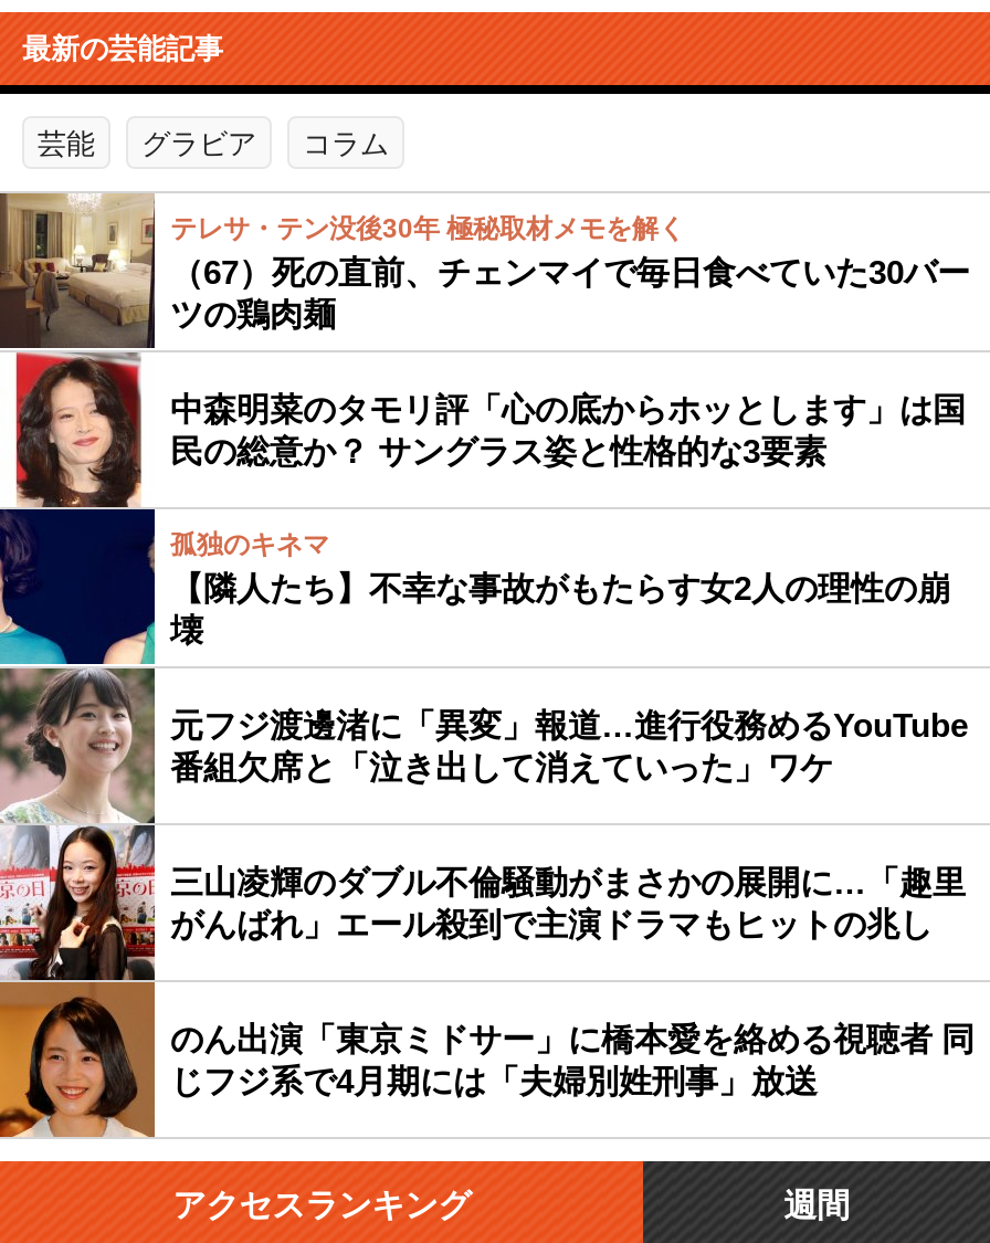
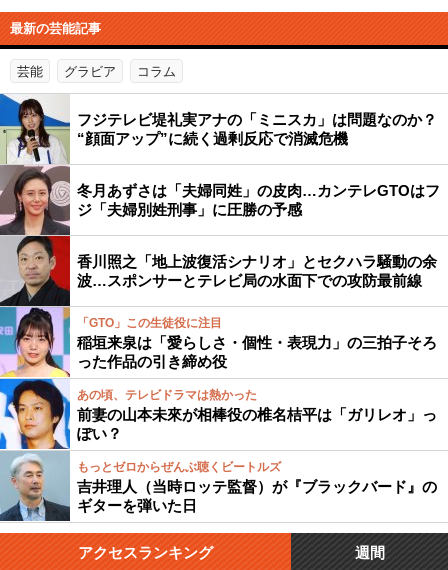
[7,191,970,1139] [image] | テレサ・テン没後30年 極秘取材メモを解く | （67）死の直前、チェンマイで毎日食べていた30バー | ツの鶏肉麺 -> [3,93,437,522] [image] | フジテレビ堤礼実アナの「ミニスカ」は問題なのか？ | “顔面アップ”に続く過剰反応で消滅危機
[170,390,966,470] 中森明菜のタモリ評「心の底からホッとします」は国 | 民の総意か？ サングラス姿と性格的な3要素 -> [77,182,440,218] 冬月あずさは「夫婦同姓」の皮肉…カンテレGTOはフ | ジ「夫婦別姓刑事」に圧勝の予感
[170,529,950,649] 孤独のキネマ | 【隣人たち】不幸な事故がもたらす女2人の理性の崩 | 壊 -> [77,253,437,289] 香川照之「地上波復活シナリオ」とセクハラ騒動の余 | 波…スポンサーとテレビ局の水面下での攻防最前線
[170,706,968,786] 元フジ渡邊渚に「異変」報道…進行役務めるYouTube | 番組欠席と「泣き出して消えていった」ワケ -> [77,316,437,370] 「GTO」この生徒役に注目 | 稲垣来泉は「愛らしさ・個性・表現力」の三拍子そろ | った作品の引き締め役
[170,863,966,942] 三山凌輝のダブル不倫騒動がまさかの展開に…「趣里 | がんばれ」エール殺到で主演ドラマもヒットの兆し -> [77,388,437,442] あの頃、テレビドラマは熱かった | 前妻の山本未來が相棒役の椎名桔平は「ガリレオ」っ | ぽい？
[170,1020,975,1099] のん出演「東京ミドサー」に橋本愛を絡める視聴者 同 | じフジ系で4月期には「夫婦別姓刑事」放送 -> [77,460,437,514] もっとゼロからぜんぶ聴くビートルズ | 吉井理人（当時ロッテ監督）が『ブラックバード』の | ギターを弾いた日

